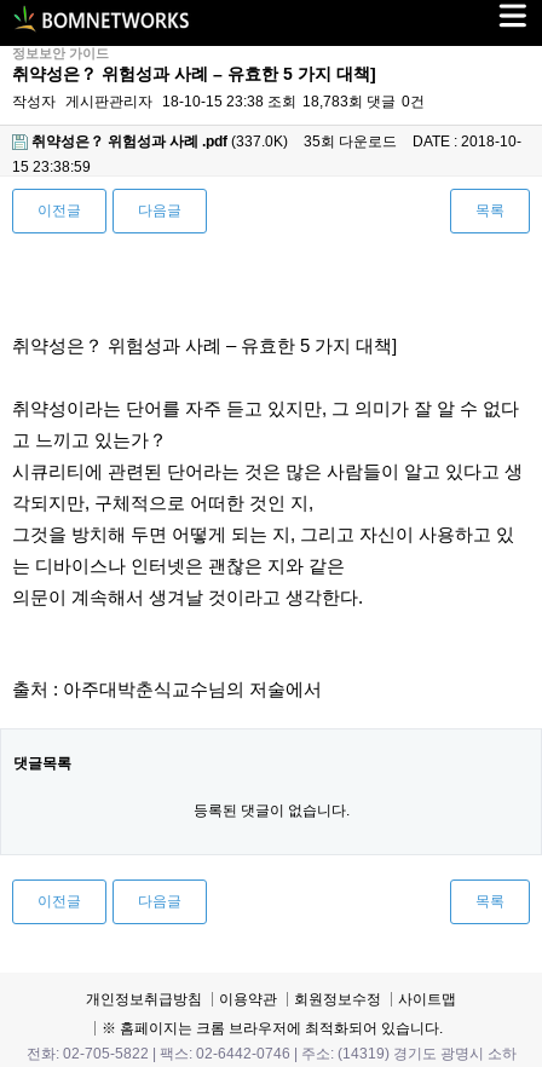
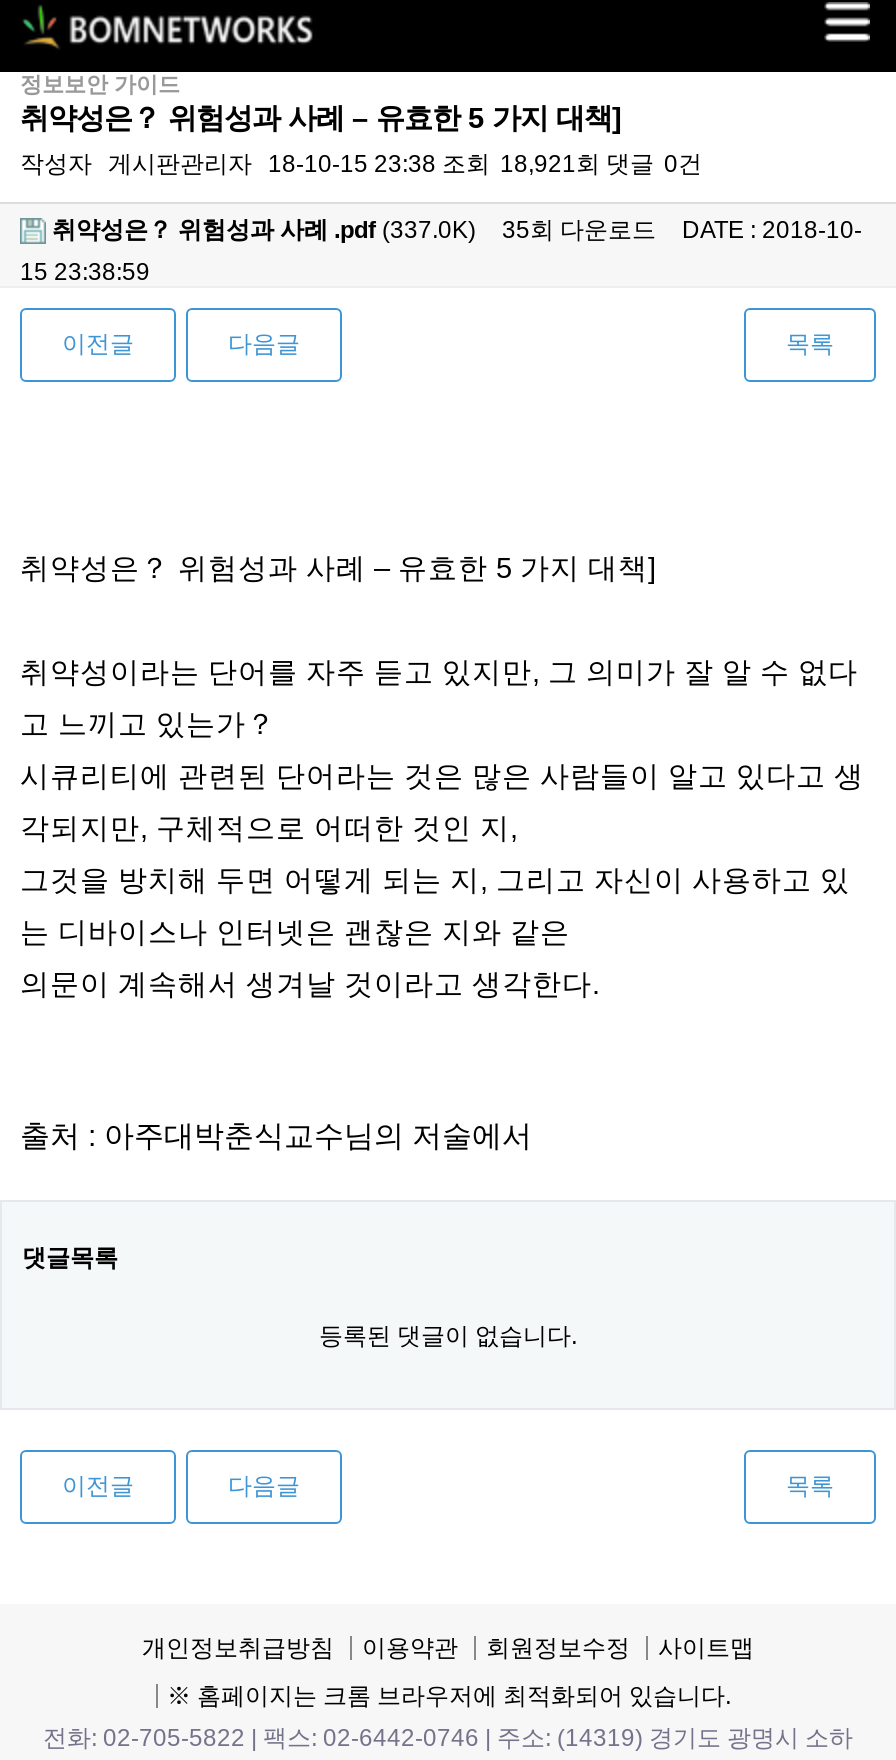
[12,93,425,110] 작성자 게시판관리자 18-10-15 23:38 조회 18,783회 댓글 0건 -> [20,150,702,178] 작성자 게시판관리자 18-10-15 23:38 조회 18,921회 댓글 0건

